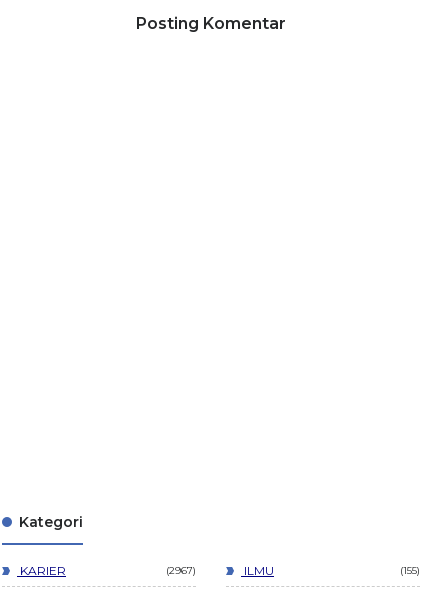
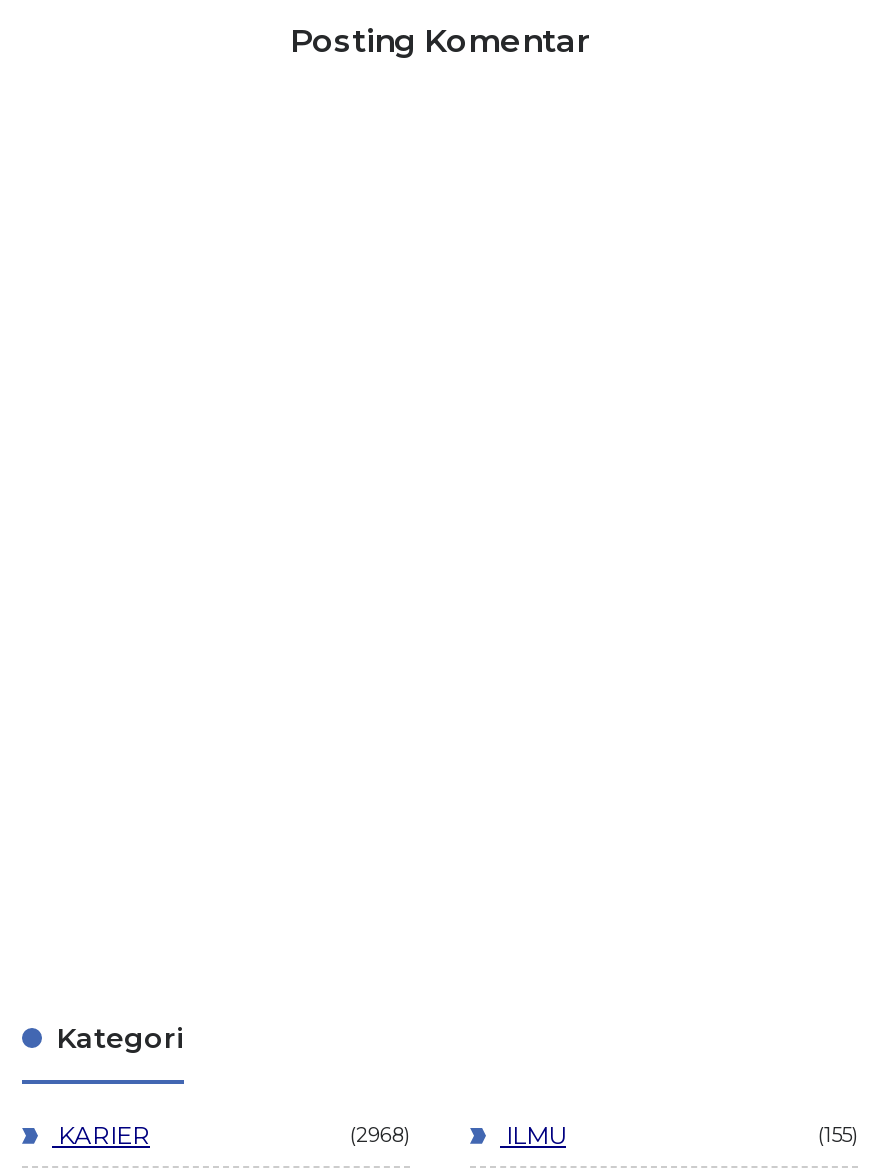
[169,564,193,577] 2967 -> [356,1122,404,1148] 2968

